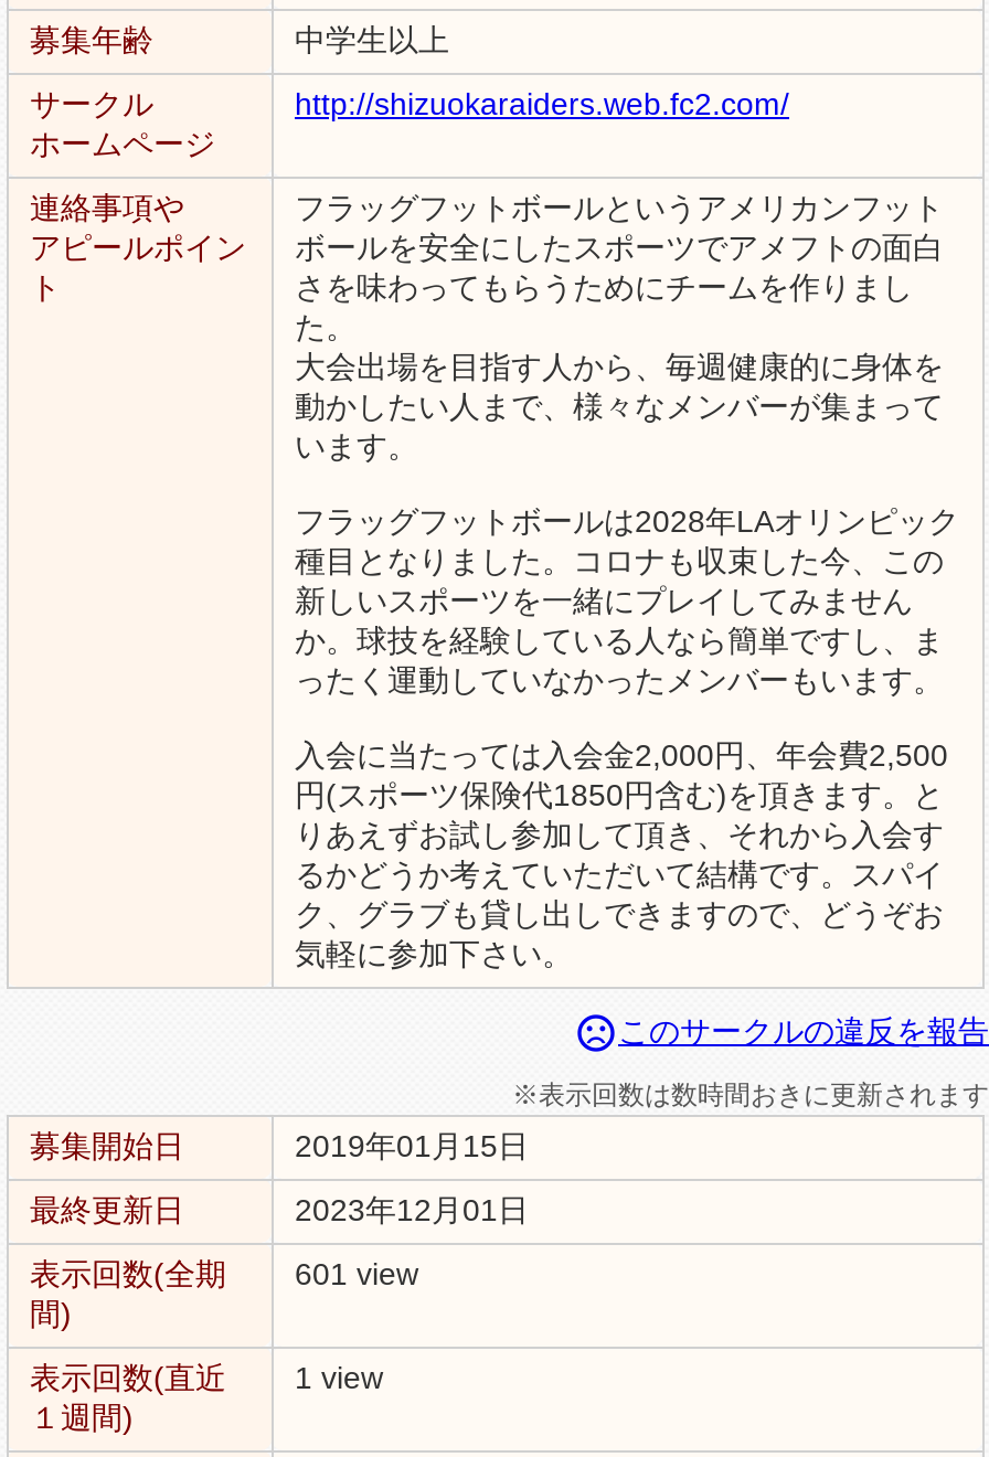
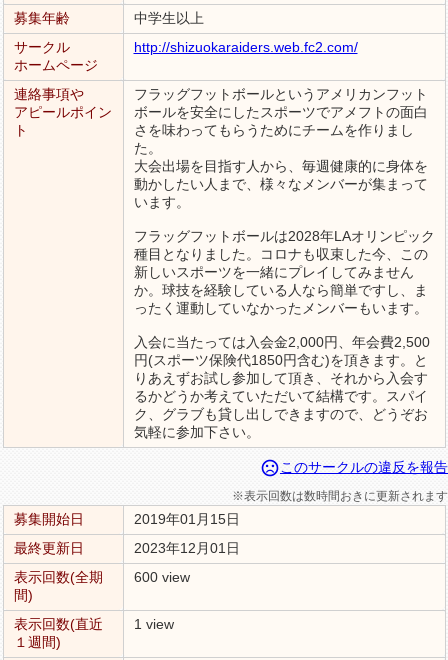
[30,1256,418,1291] 表示回数(全期 601 view -> [13,569,189,585] 表示回数(全期 600 view

